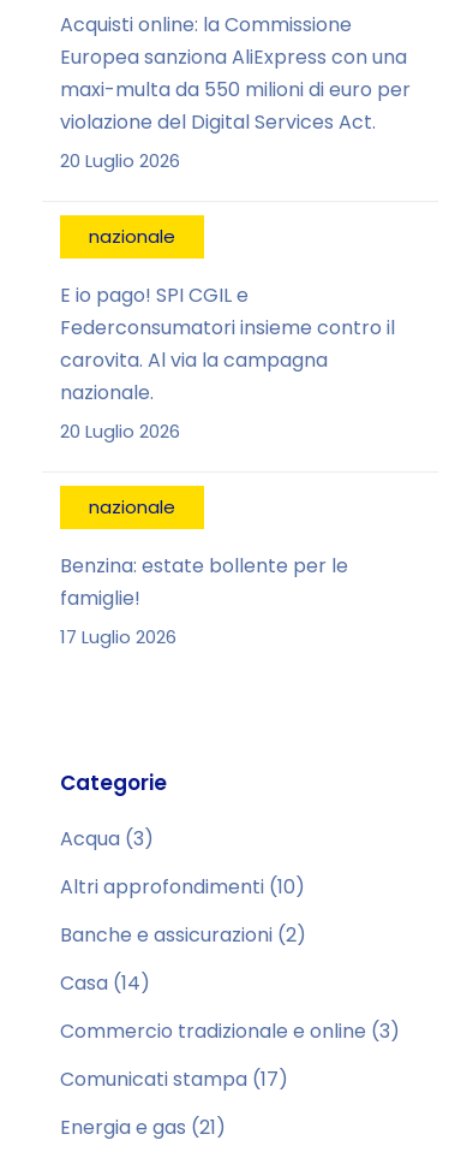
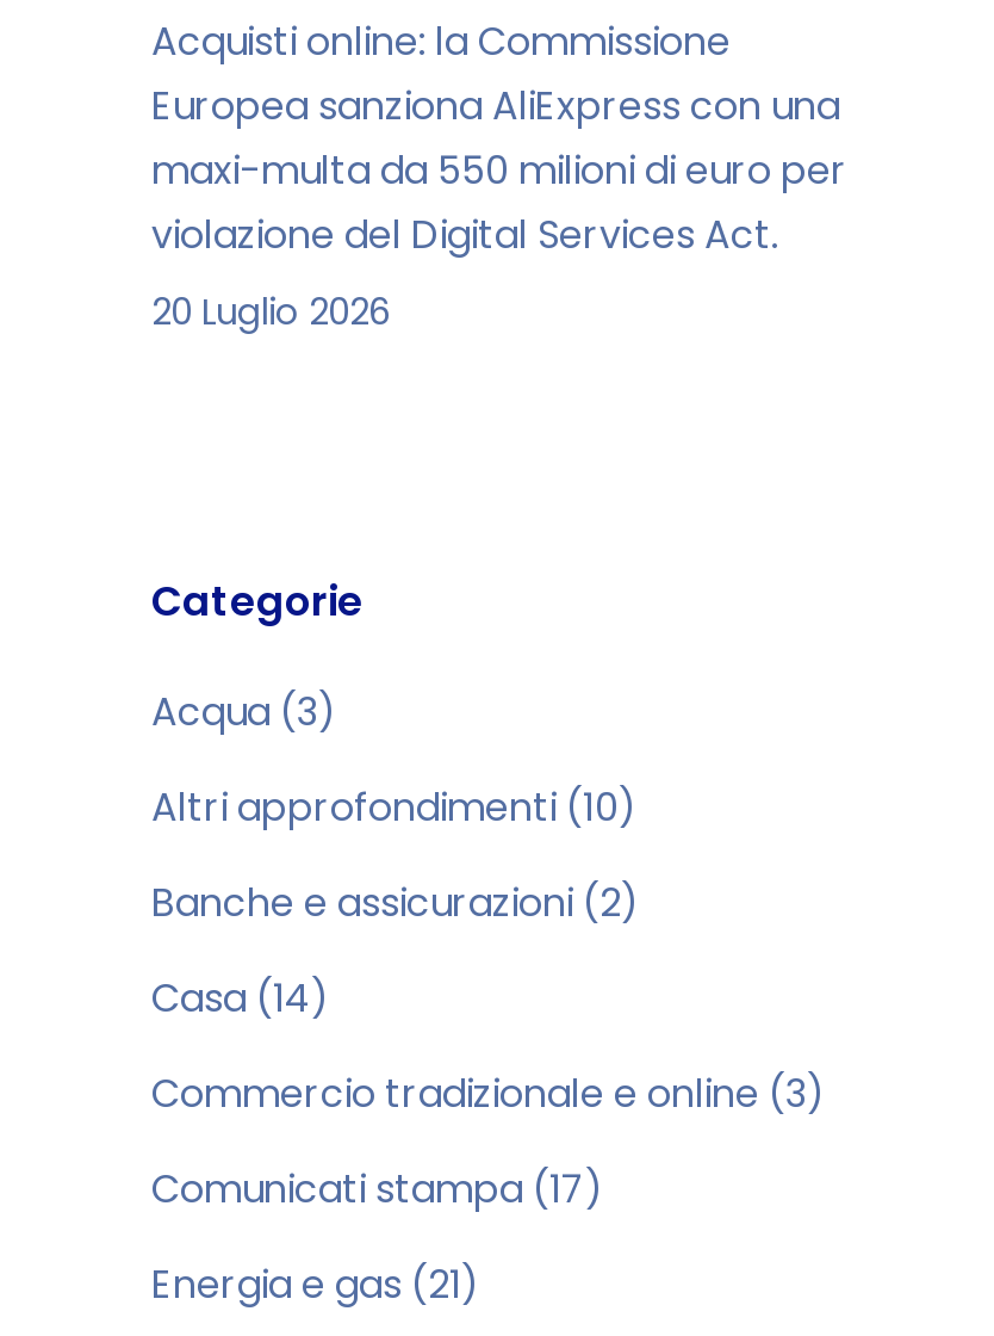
[60,224,395,649] nazionale | E io pago! SPI CGIL e | Federconsumatori insieme contro il | carovita. Al via la campagna | nazionale. | 20 Luglio 2026 | nazionale | Benzina: estate bollente per le | famiglie! | 17 Luglio 2026 -> none

